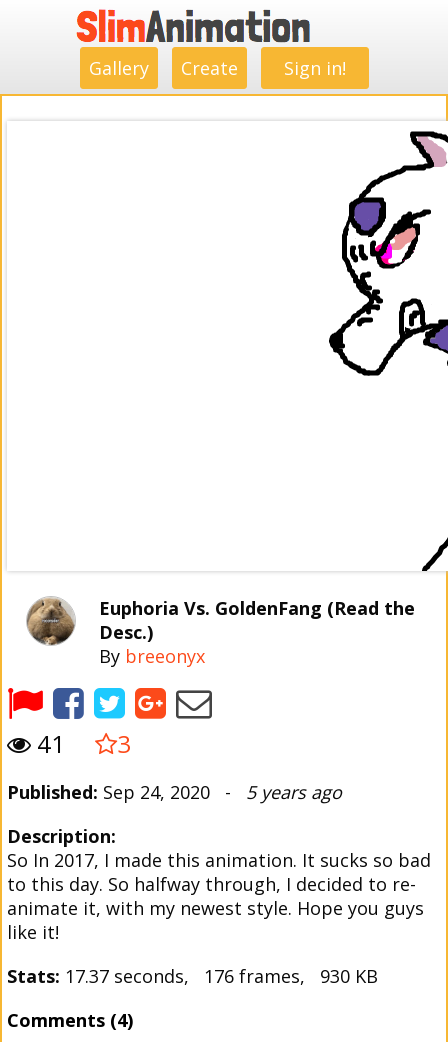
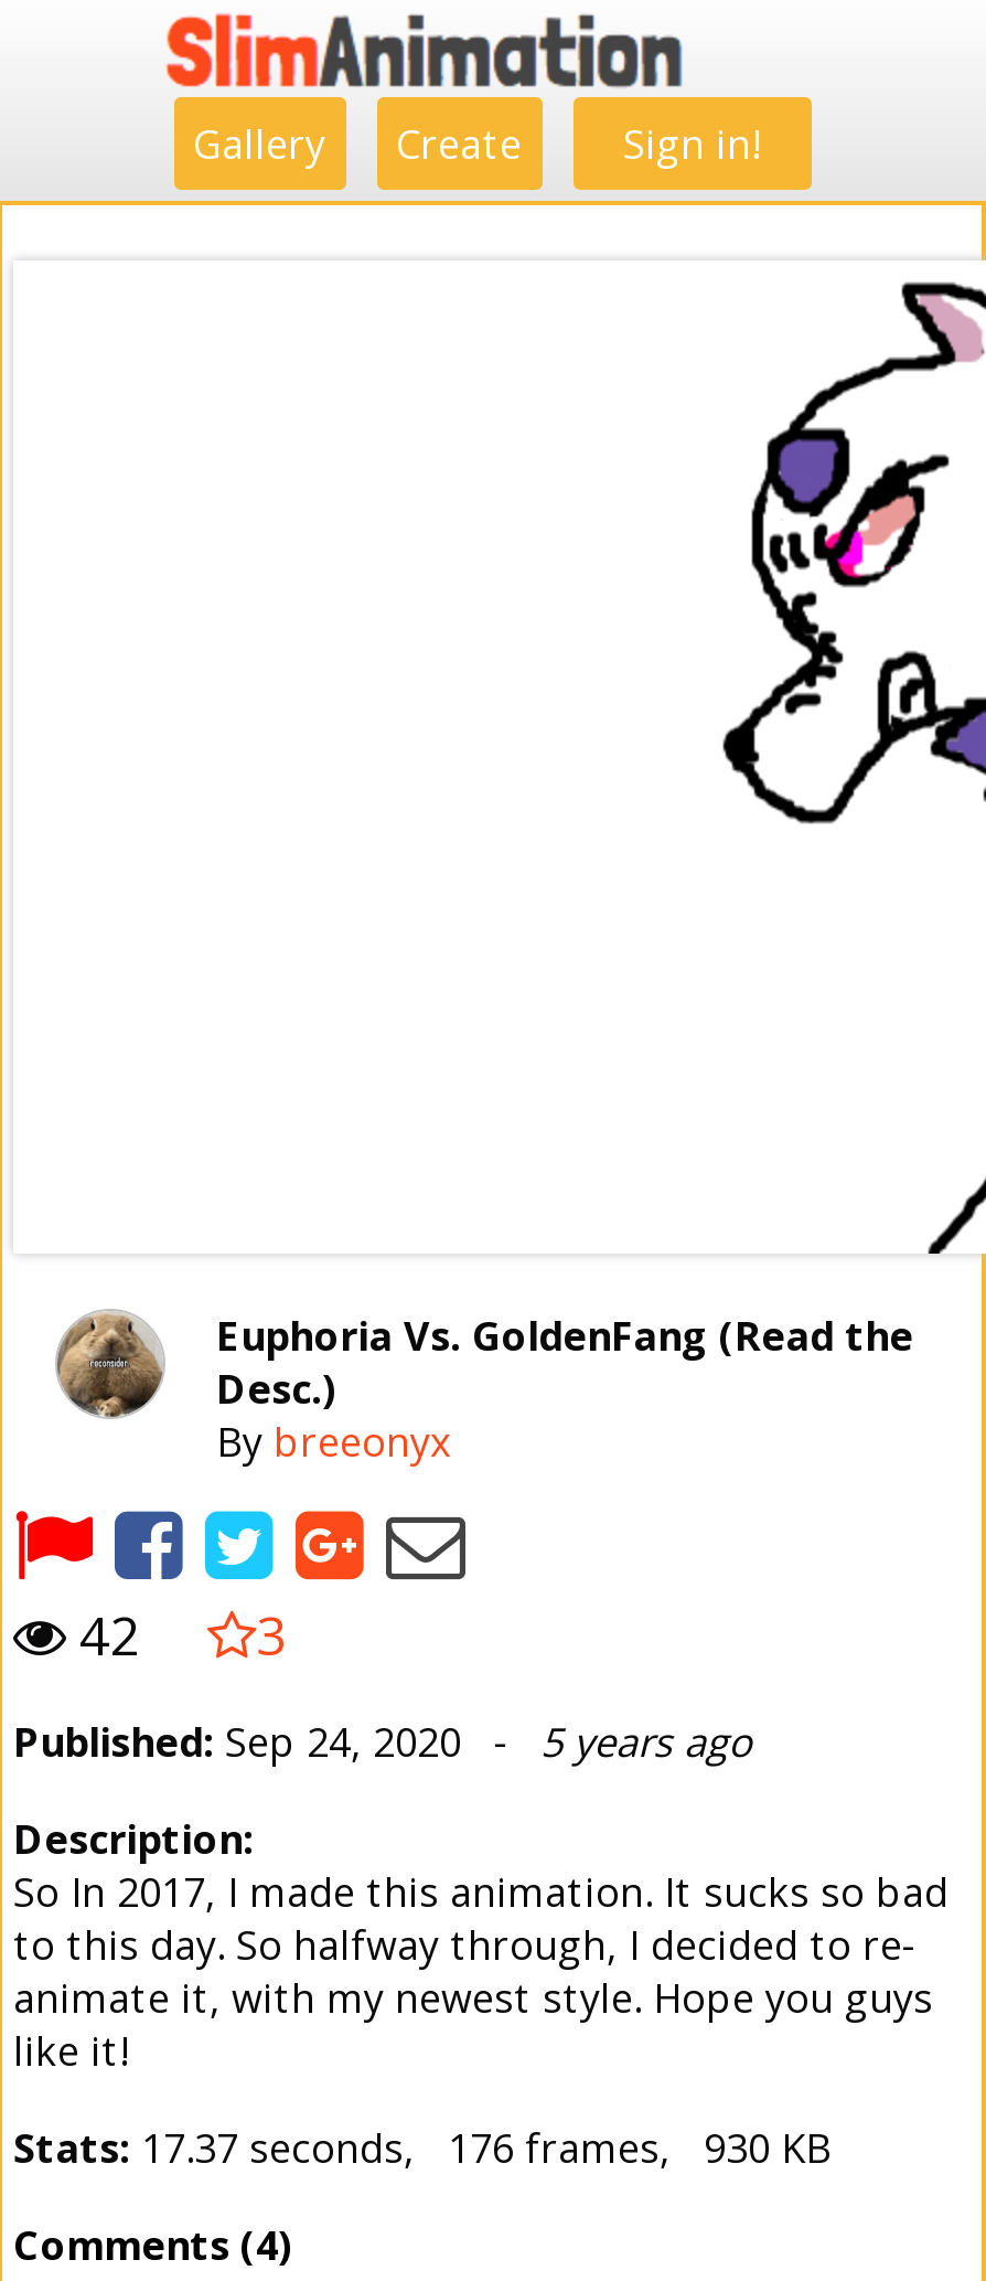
[31,727,131,760] 41 3 -> [66,1598,287,1671] 42 3

